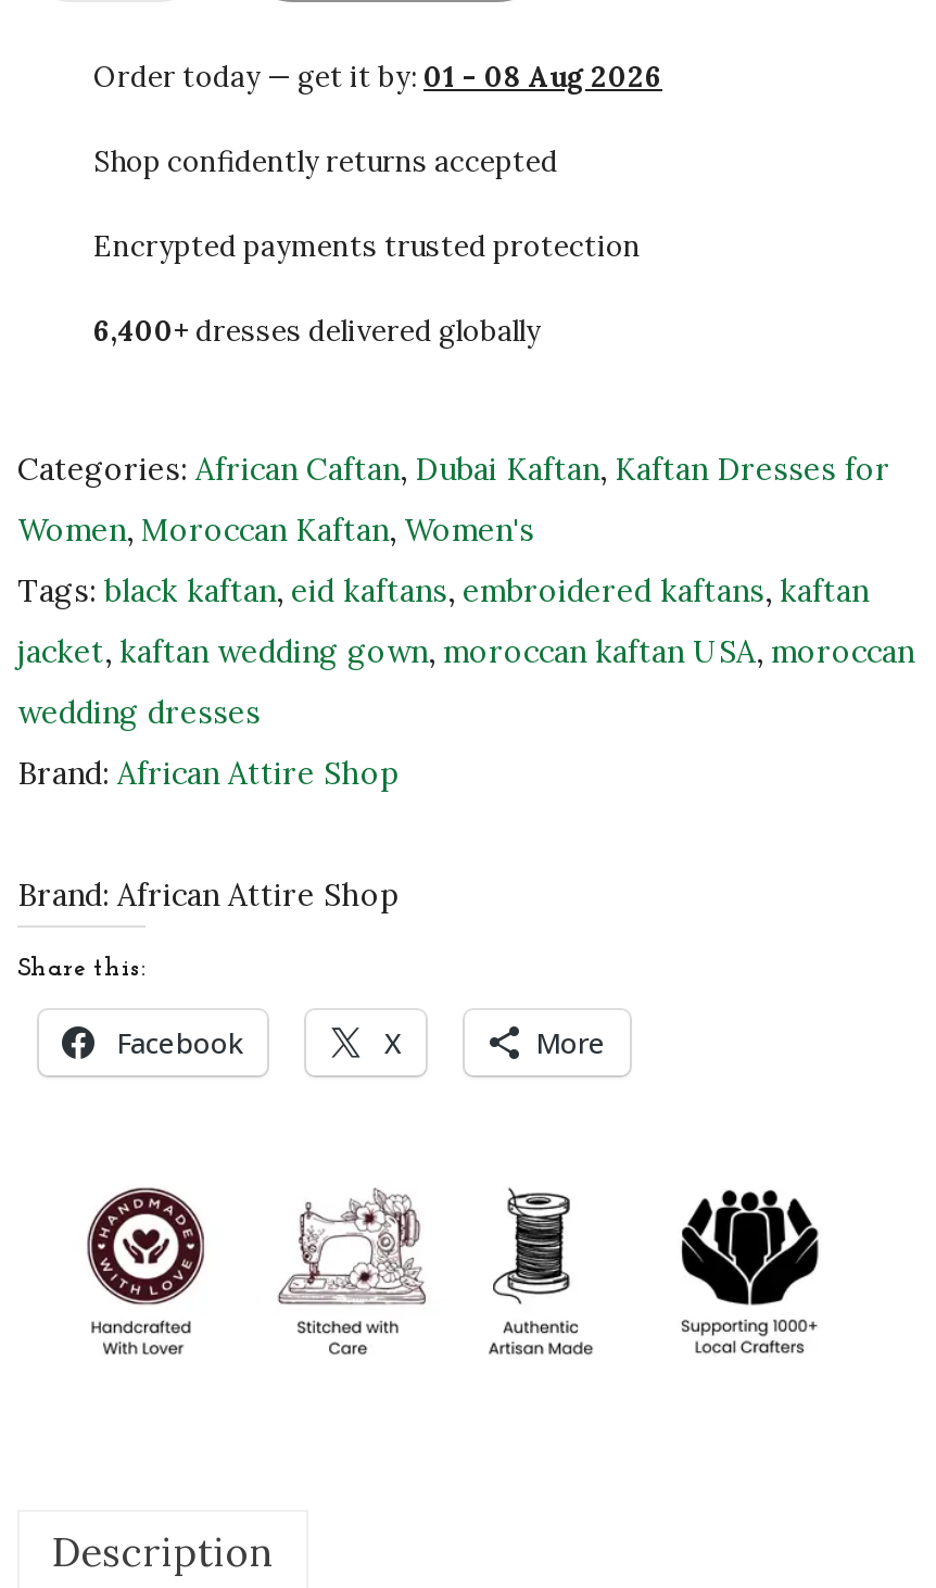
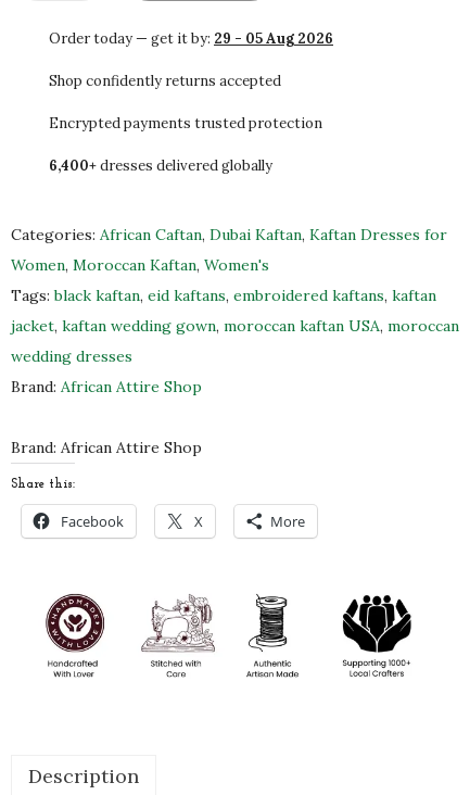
[93,59,662,96] Order today — get it by: 01 - 08 Aug 2026 -> [49,29,333,48] Order today — get it by: 29 - 05 Aug 2026

